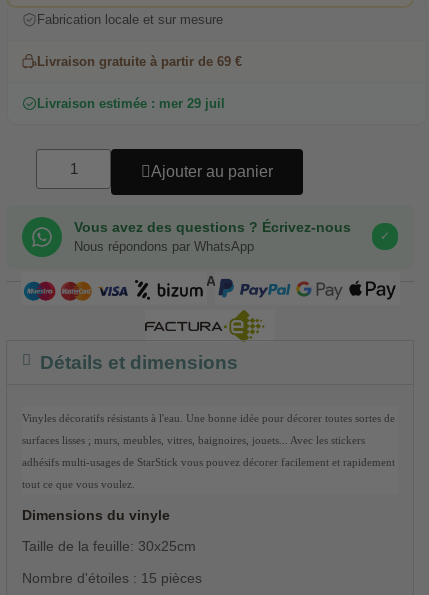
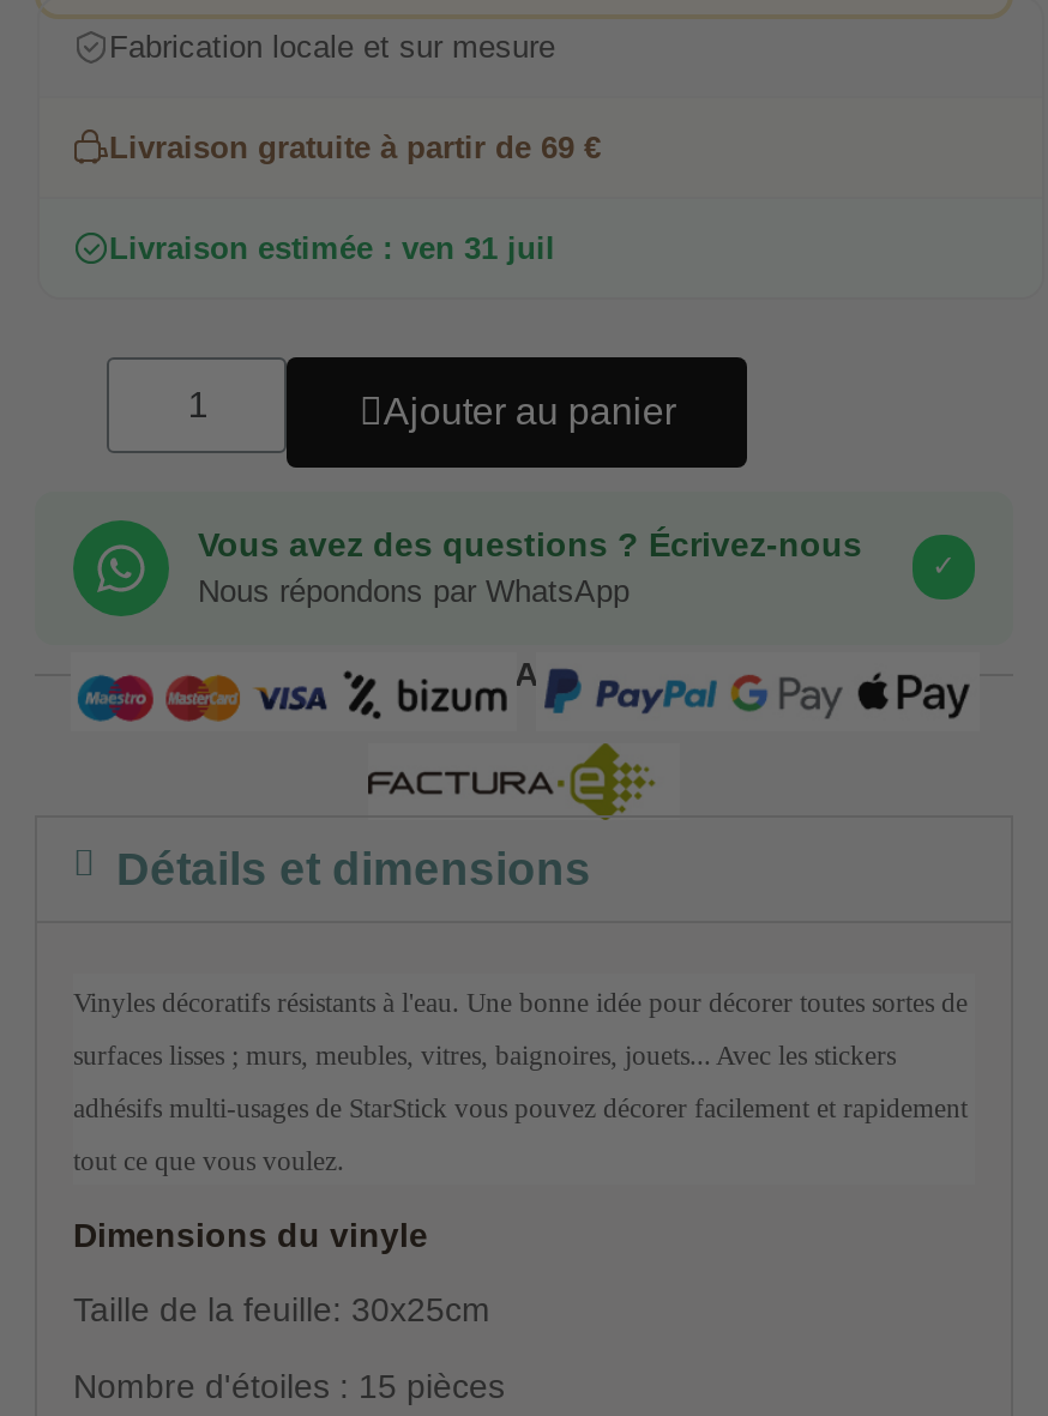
[37,95,225,110] Livraison estimée : mer 29 juil -> [109,229,555,265] Livraison estimée : ven 31 juil

